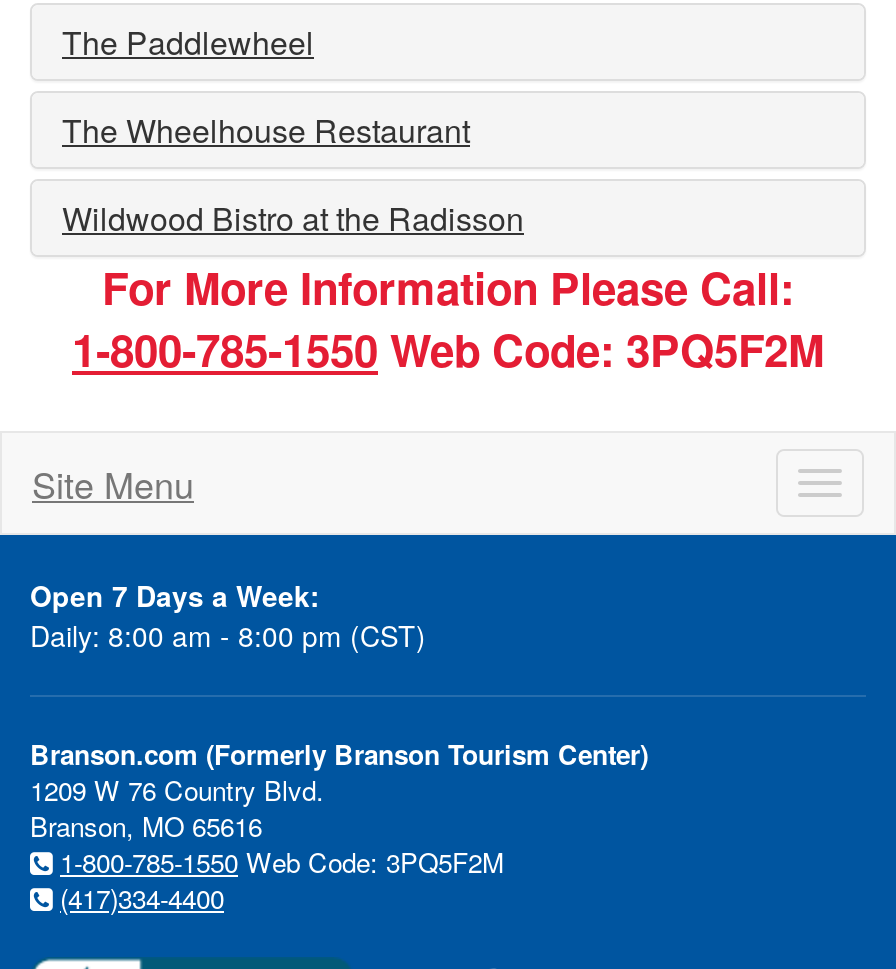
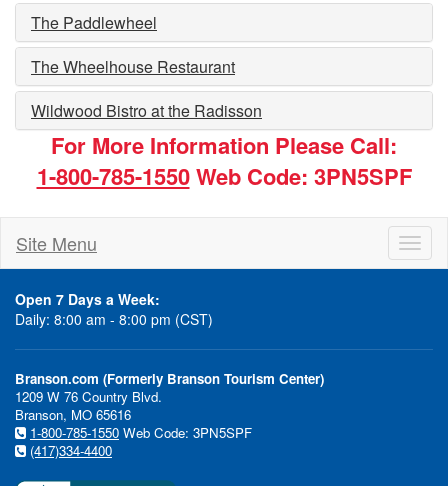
[72,317,824,381] 1-800-785-1550 Web Code: 3PQ5F2M -> [36,160,411,192] 1-800-785-1550 Web Code: 3PN5SPF
[60,843,504,881] 1-800-785-1550 Web Code: 3PQ5F2M -> [30,423,252,442] 1-800-785-1550 Web Code: 3PN5SPF

